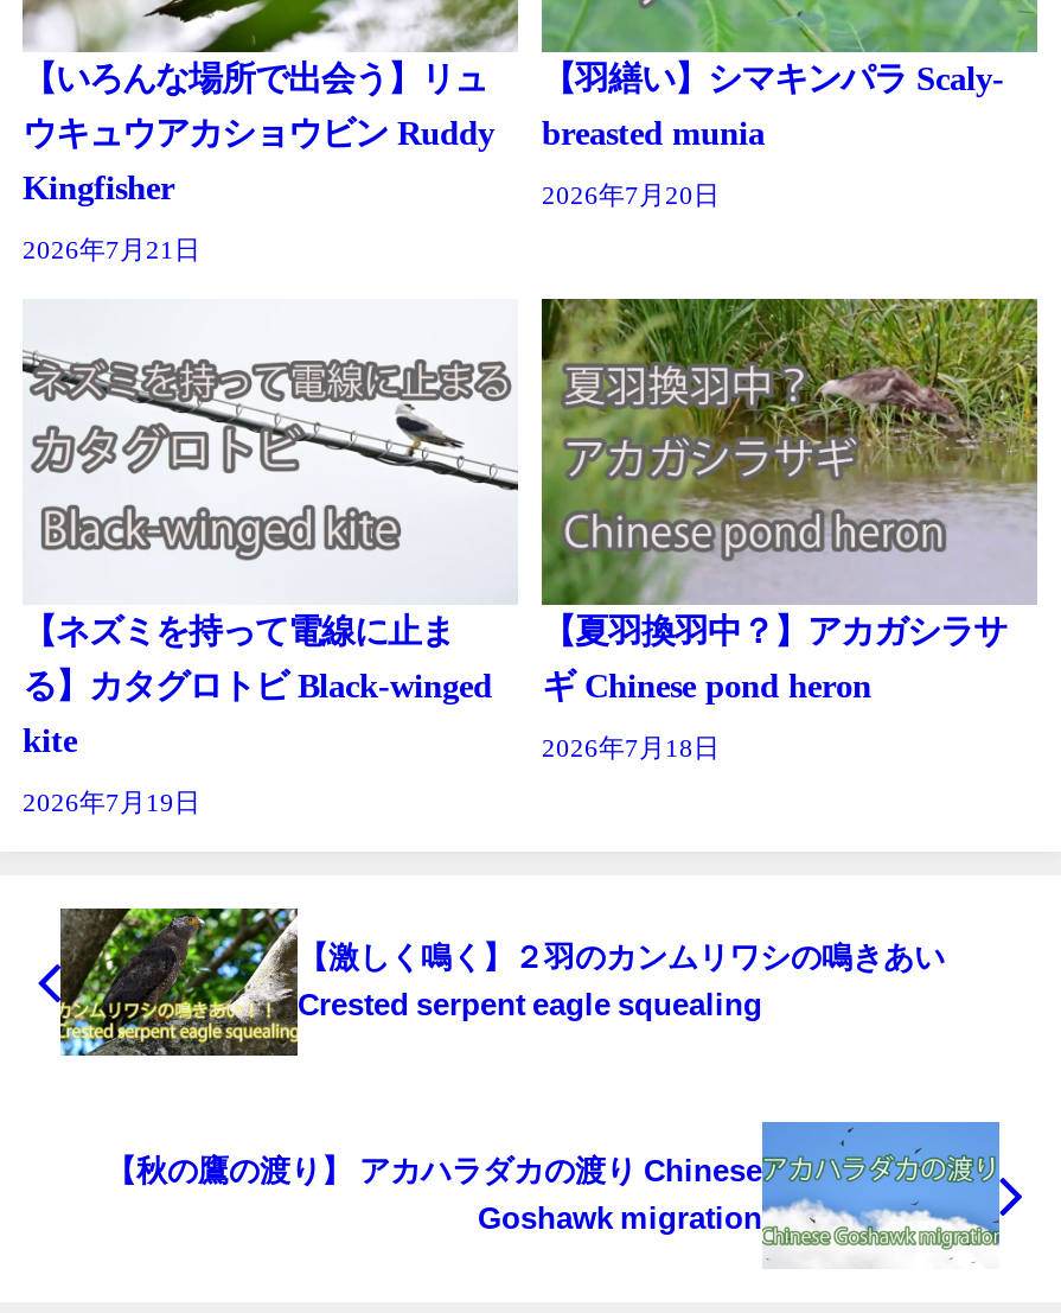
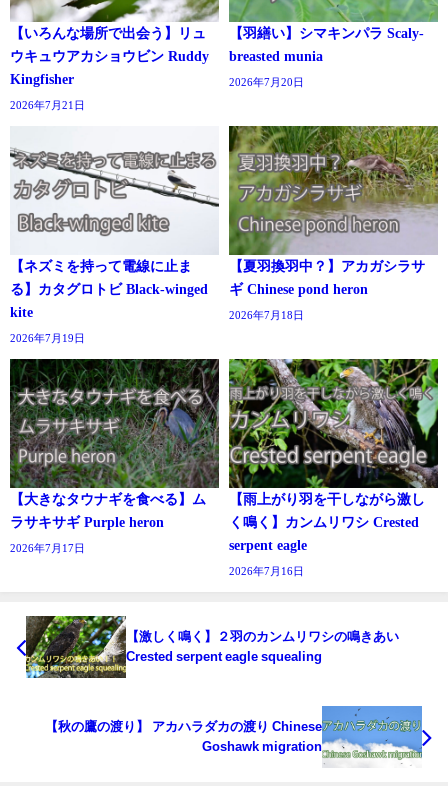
none -> [9,358,220,554] [image] | 【大きなタウナギを食べる】ム | ラサキサギ Purple heron | 2026年7月17日
none -> [228,358,439,577] [image] | 【雨上がり羽を干しながら激し | く鳴く】カンムリワシ Crested | serpent eagle | 2026年7月16日

